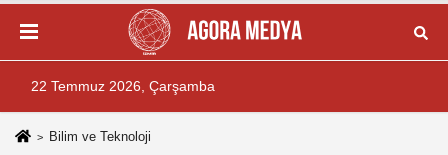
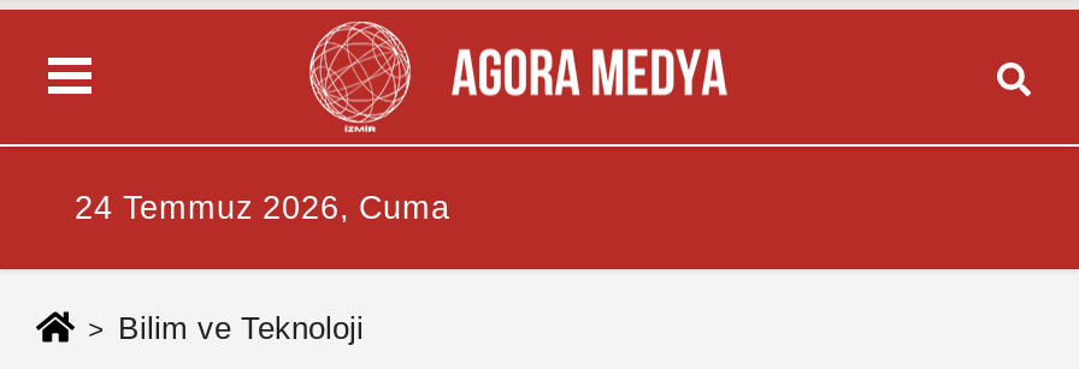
[31,79,215,94] 22 Temmuz 2026, Çarşamba -> [75,190,450,226] 24 Temmuz 2026, Cuma

